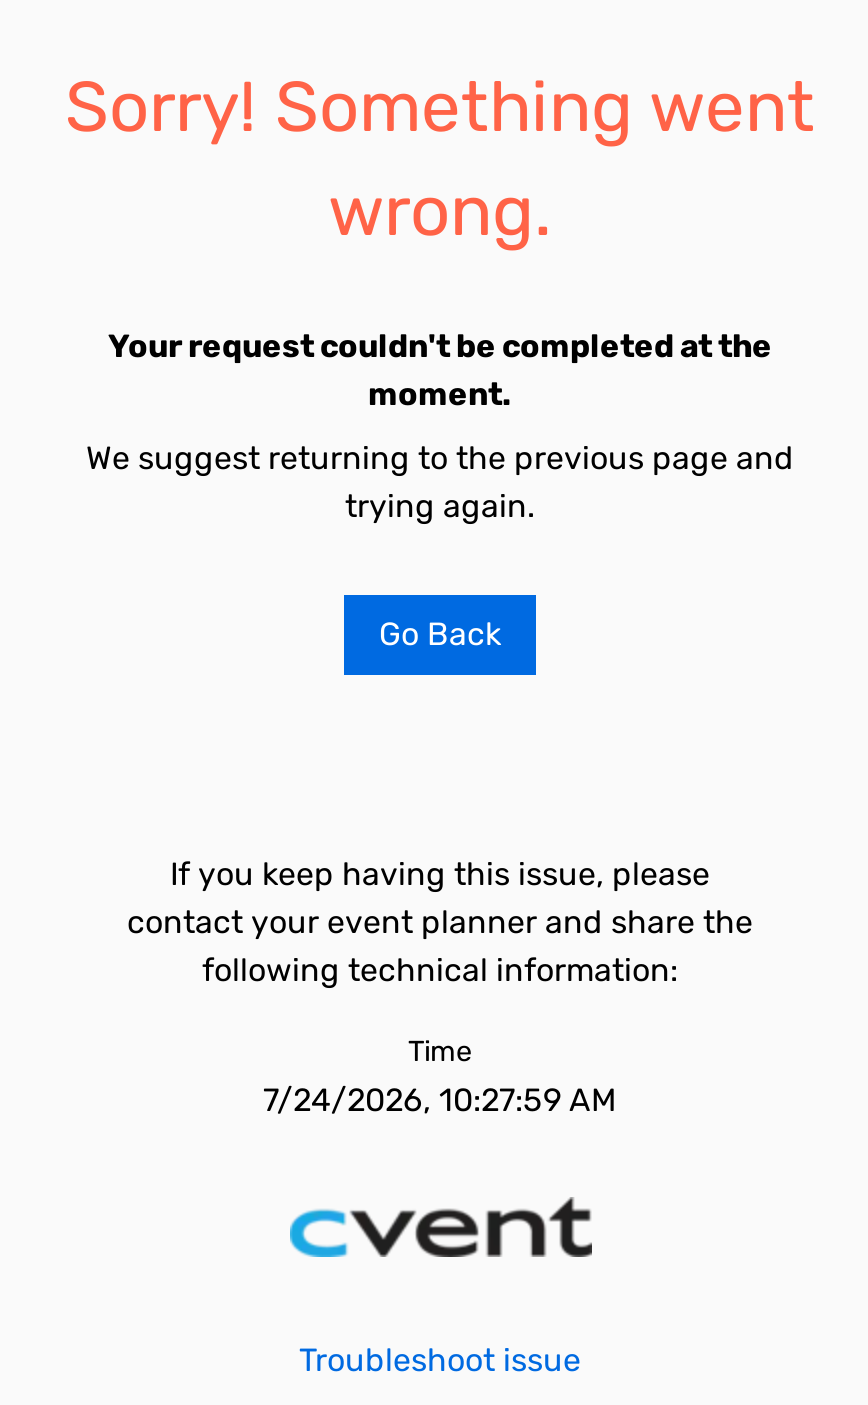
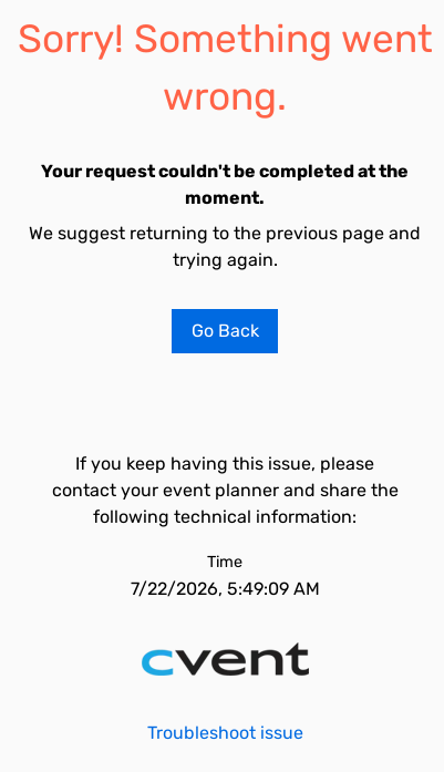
[263,1081,617,1119] 7/24/2026, 10:27:59 AM -> [130,578,319,599] 7/22/2026, 5:49:09 AM

